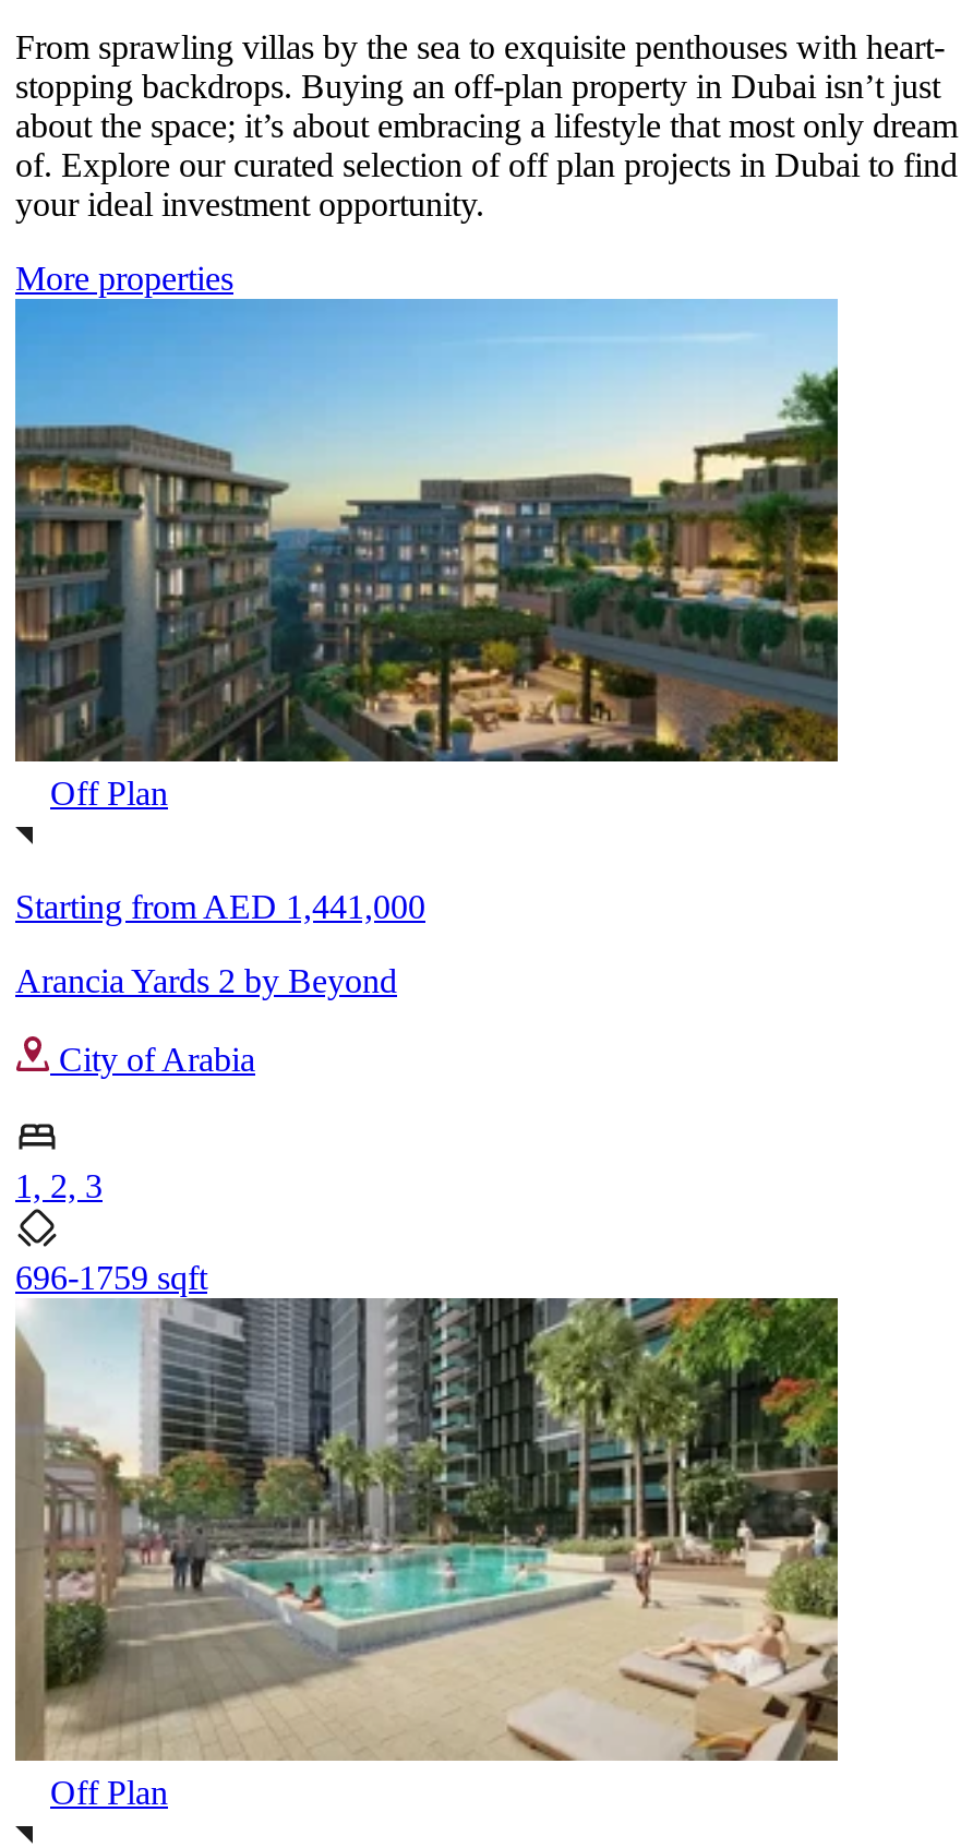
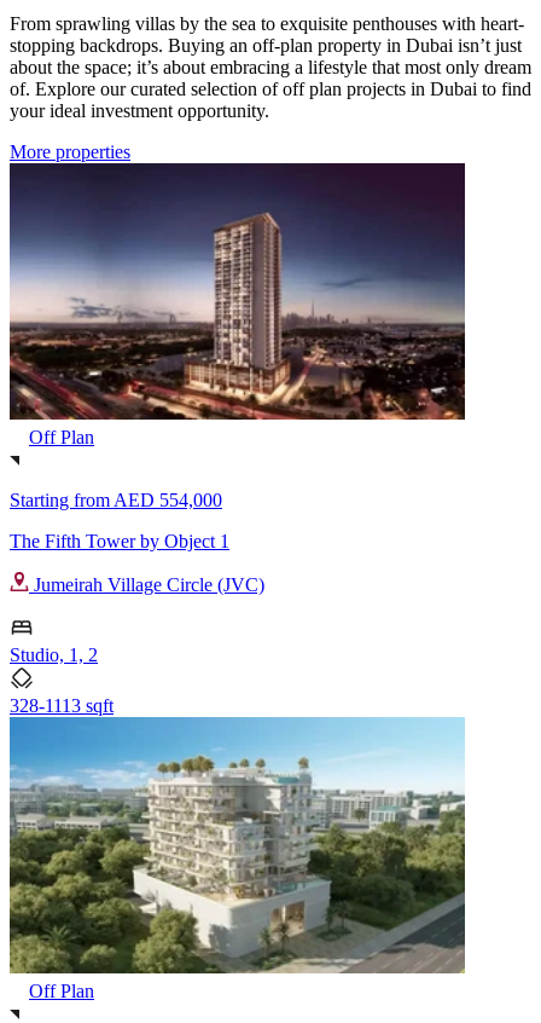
[13,297,840,764] [image] -> [8,162,466,421] [image]
[15,888,425,926] Starting from AED 1,441,000 -> [10,490,222,511] Starting from AED 554,000
[15,963,397,1000] Arancia Yards 2 by Beyond -> [10,531,229,552] The Fifth Tower by Object 1
[50,1041,255,1078] City of Arabia -> [29,575,264,595] Jumeirah Village Circle (JVC)
[15,1168,103,1205] 1, 2, 3 -> [10,645,98,665] Studio, 1, 2
[13,1259,840,1761] [image] | 696-1759 sqft -> [8,696,466,973] [image] | 328-1113 sqft

